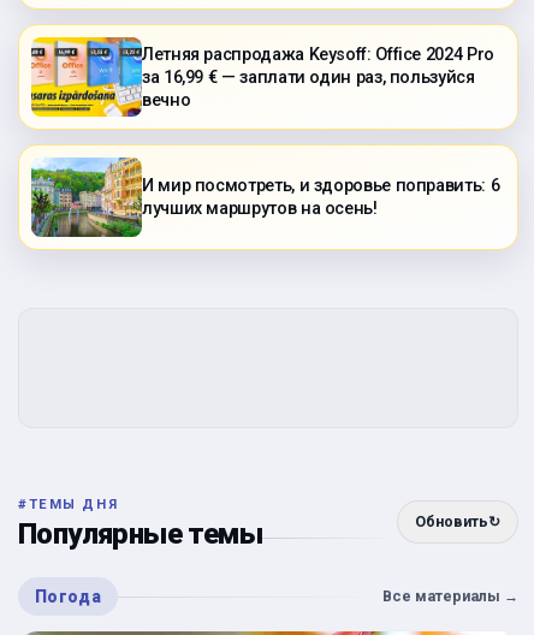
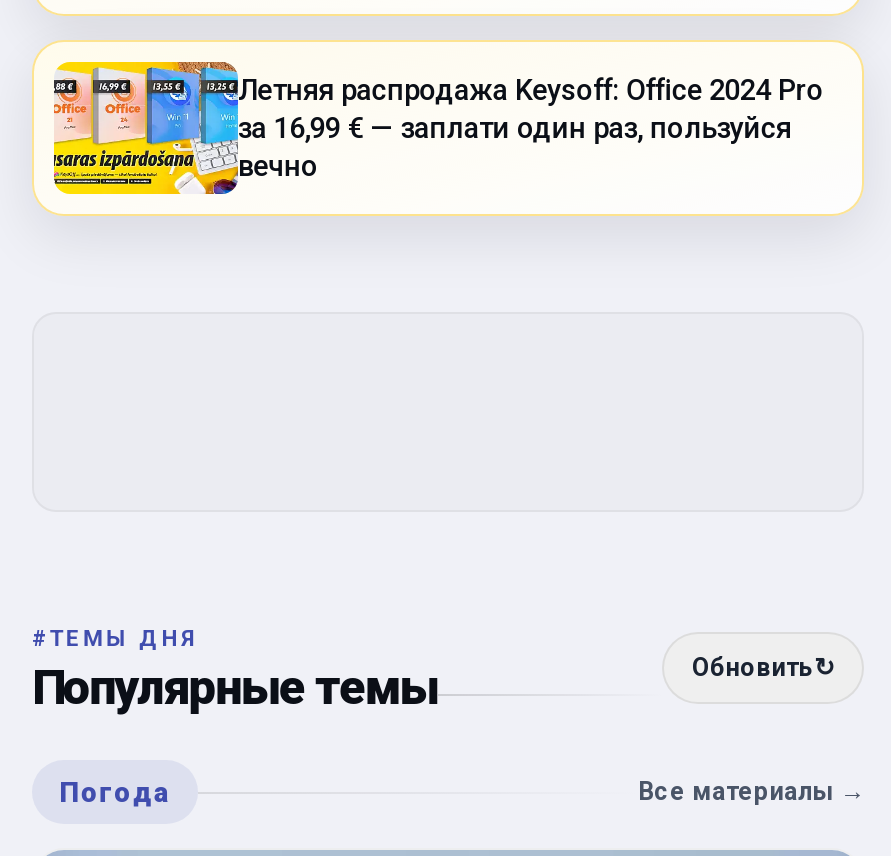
[30,158,499,238] [image] | И мир посмотреть, и здоровье поправить: 6 | лучших маршрутов на осень! -> none

